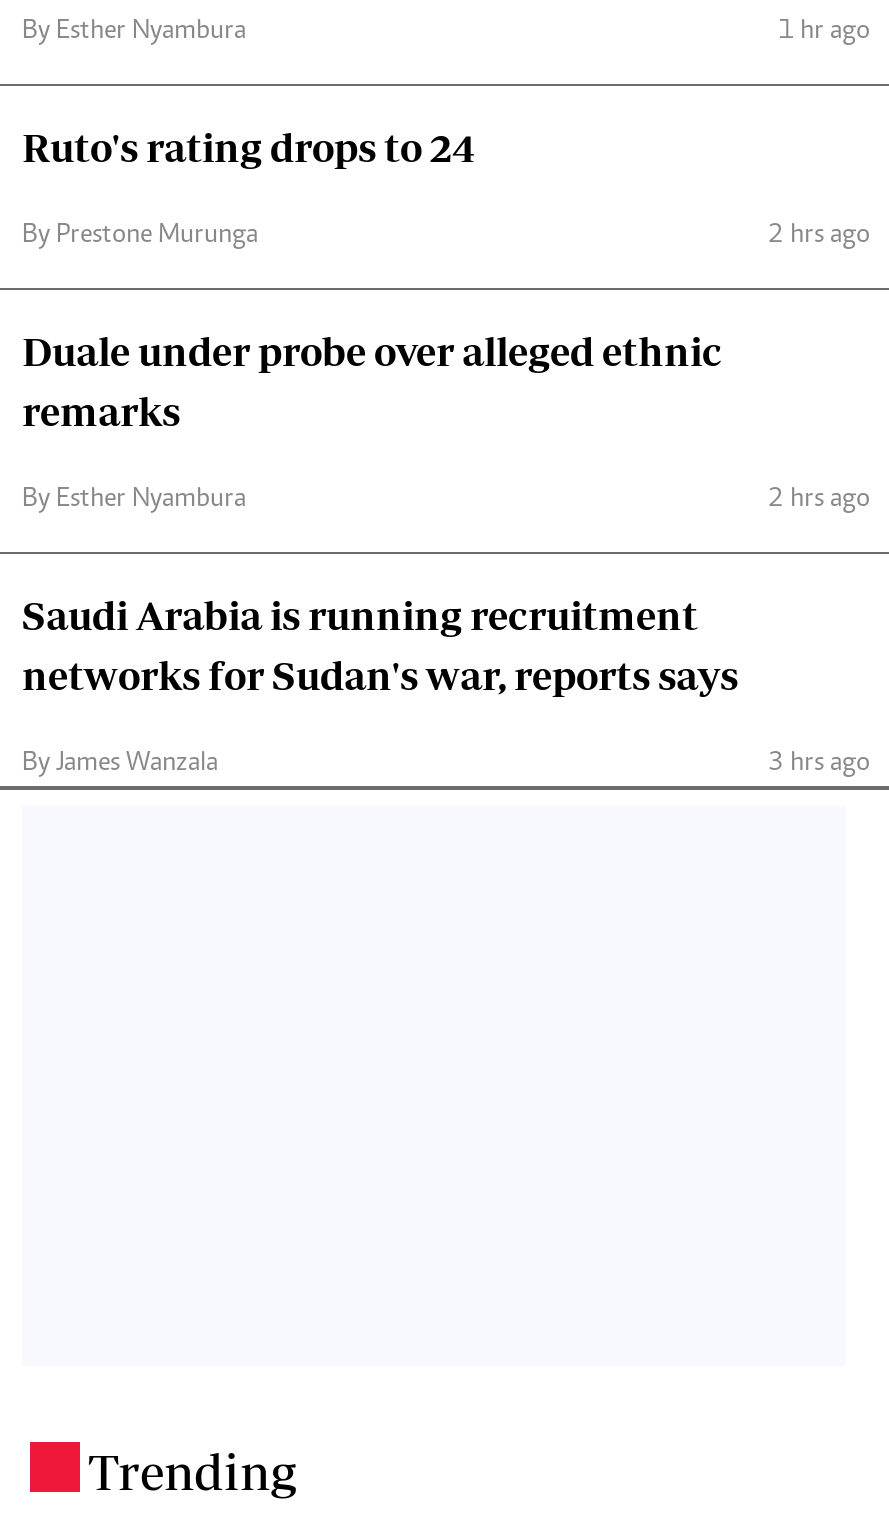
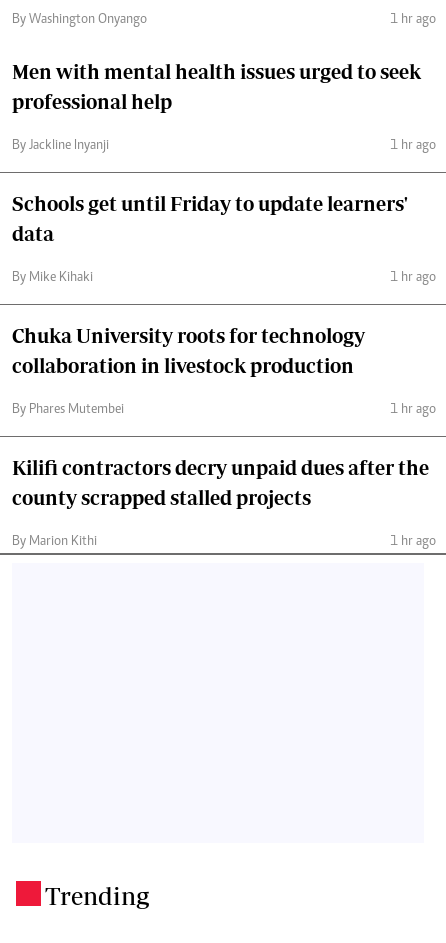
[22,19,246,47] By Esther Nyambura -> [12,13,147,27] By Washington Onyango
[22,125,870,779] Ruto's rating drops to 24 | By Prestone Murunga | 2 hrs ago | Duale under probe over alleged ethnic | remarks | By Esther Nyambura | 2 hrs ago | Saudi Arabia is running recruitment | networks for Sudan's war, reports says | By James Wanzala | 3 hrs ago -> [12,60,436,549] Men with mental health issues urged to seek | professional help | By Jackline Inyanji | 1 hr ago | Schools get until Friday to update learners' | data | By Mike Kihaki | 1 hr ago | Chuka University roots for technology | collaboration in livestock production | By Phares Mutembei | 1 hr ago | Kilifi contractors decry unpaid dues after the | county scrapped stalled projects | By Marion Kithi | 1 hr ago

